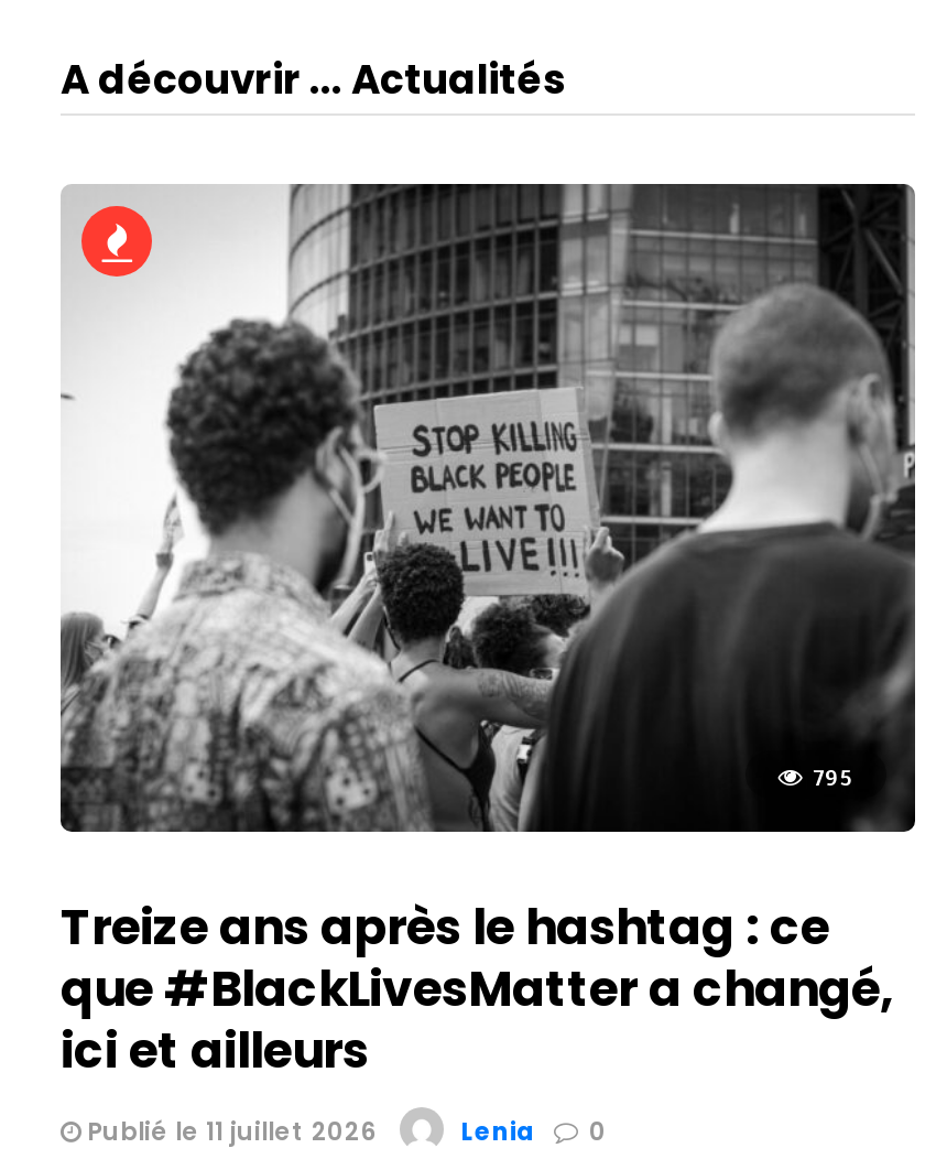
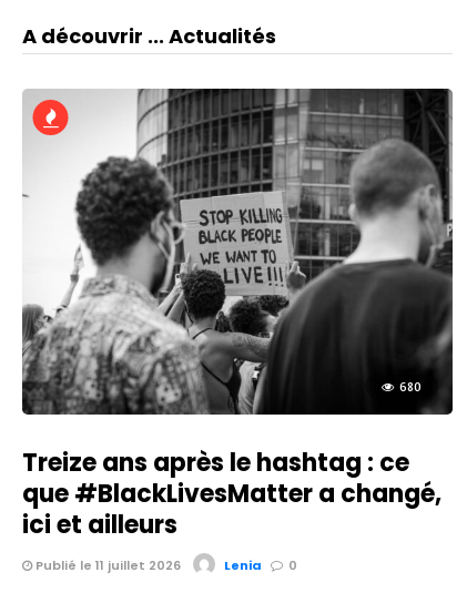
[814,761,853,792] 795 -> [399,379,422,394] 680

